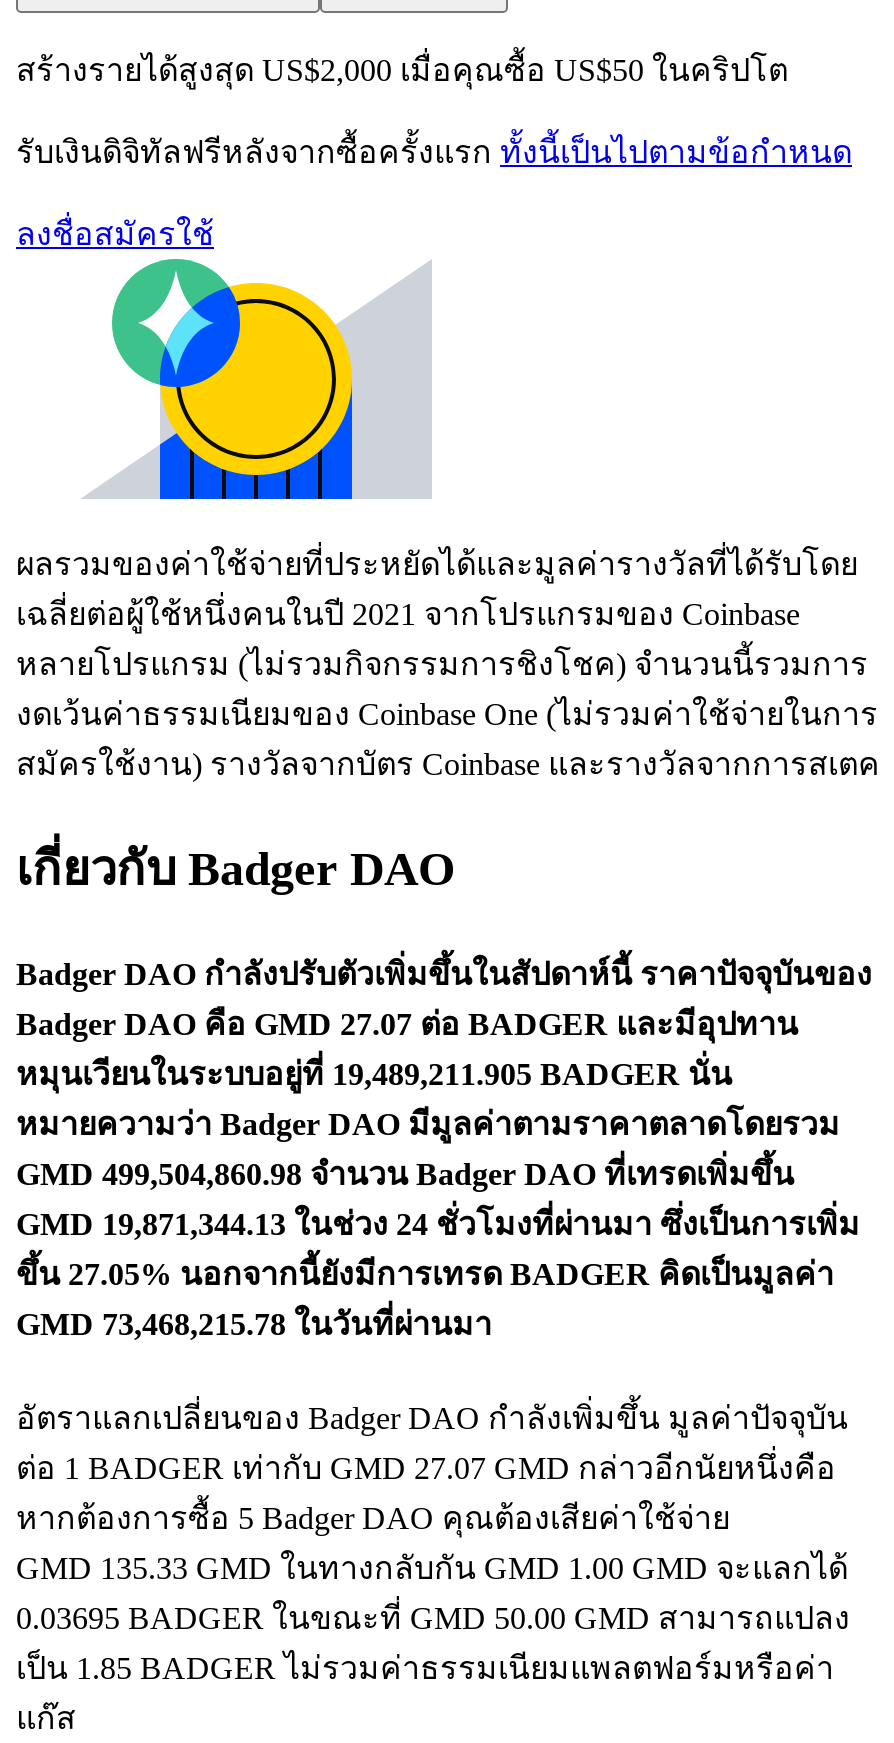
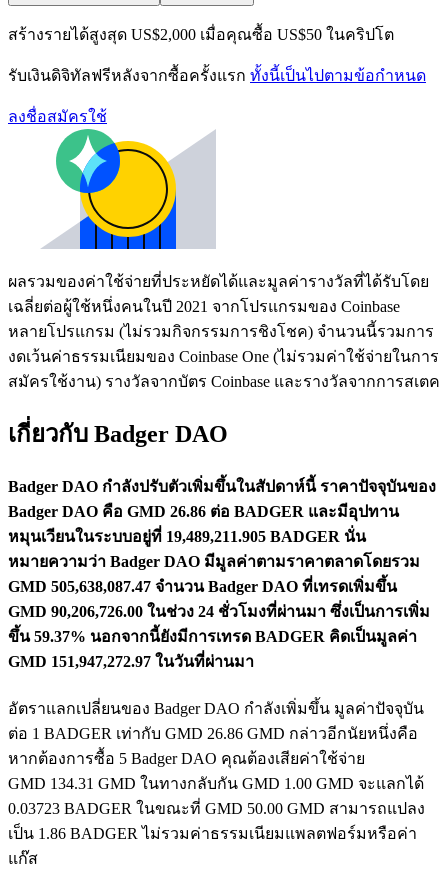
[16,1008,798,1042] Badger DAO คือ GMD 27.07 ต่อ BADGER และมีอุปทาน -> [8,503,399,520] Badger DAO คือ GMD 26.86 ต่อ BADGER และมีอุปทาน
[16,1158,794,1192] GMD 499,504,860.98 จำนวน Badger DAO ที่เทรดเพิ่มขึ้น -> [8,578,397,595] GMD 505,638,087.47 จำนวน Badger DAO ที่เทรดเพิ่มขึ้น
[16,1208,860,1242] GMD 19,871,344.13 ในช่วง 24 ชั่วโมงที่ผ่านมา ซึ่งเป็นการเพิ่ม -> [8,603,430,620] GMD 90,206,726.00 ในช่วง 24 ชั่วโมงที่ผ่านมา ซึ่งเป็นการเพิ่ม
[16,1258,834,1292] ขึ้น 27.05% นอกจากนี้ยังมีการเทรด BADGER คิดเป็นมูลค่า -> [8,628,417,645] ขึ้น 59.37% นอกจากนี้ยังมีการเทรด BADGER คิดเป็นมูลค่า
[16,1308,492,1342] GMD 73,468,215.78 ในวันที่ผ่านมา -> [8,653,254,670] GMD 151,947,272.97 ในวันที่ผ่านมา
[16,1450,836,1484] ต่อ 1 BADGER เท่ากับ GMD 27.07 GMD กล่าวอีกนัยหนึ่งคือ -> [8,725,418,742] ต่อ 1 BADGER เท่ากับ GMD 26.86 GMD กล่าวอีกนัยหนึ่งคือ
[16,1550,848,1584] GMD 135.33 GMD ในทางกลับกัน GMD 1.00 GMD จะแลกได้ -> [8,775,424,792] GMD 134.31 GMD ในทางกลับกัน GMD 1.00 GMD จะแลกได้
[16,1600,850,1634] 0.03695 BADGER ในขณะที่ GMD 50.00 GMD สามารถแปลง -> [8,800,425,817] 0.03723 BADGER ในขณะที่ GMD 50.00 GMD สามารถแปลง
[16,1650,834,1684] เป็น 1.85 BADGER ไม่รวมค่าธรรมเนียมแพลตฟอร์มหรือค่า -> [8,825,417,842] เป็น 1.86 BADGER ไม่รวมค่าธรรมเนียมแพลตฟอร์มหรือค่า

